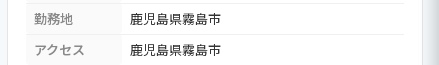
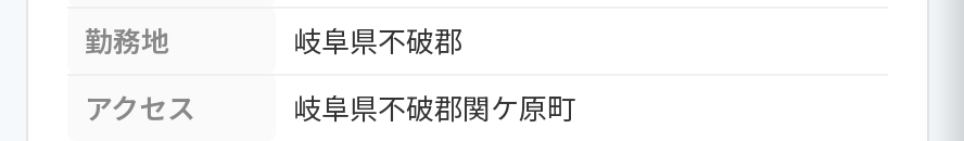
[130,9,221,28] 鹿児島県霧島市 -> [293,20,462,61] 岐阜県不破郡
[130,40,221,59] 鹿児島県霧島市 -> [293,87,575,128] 岐阜県不破郡関ケ原町

